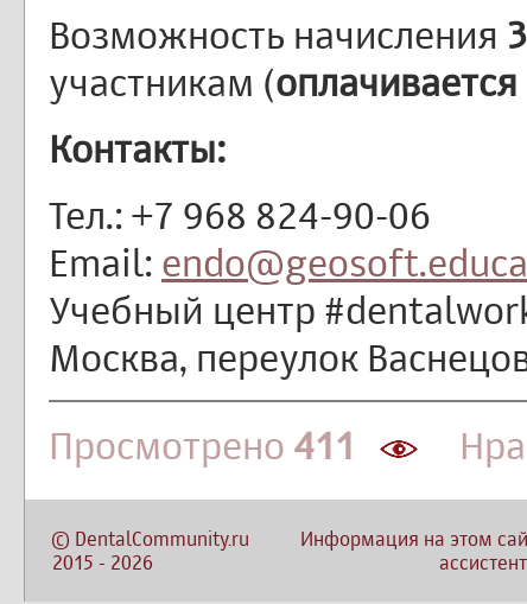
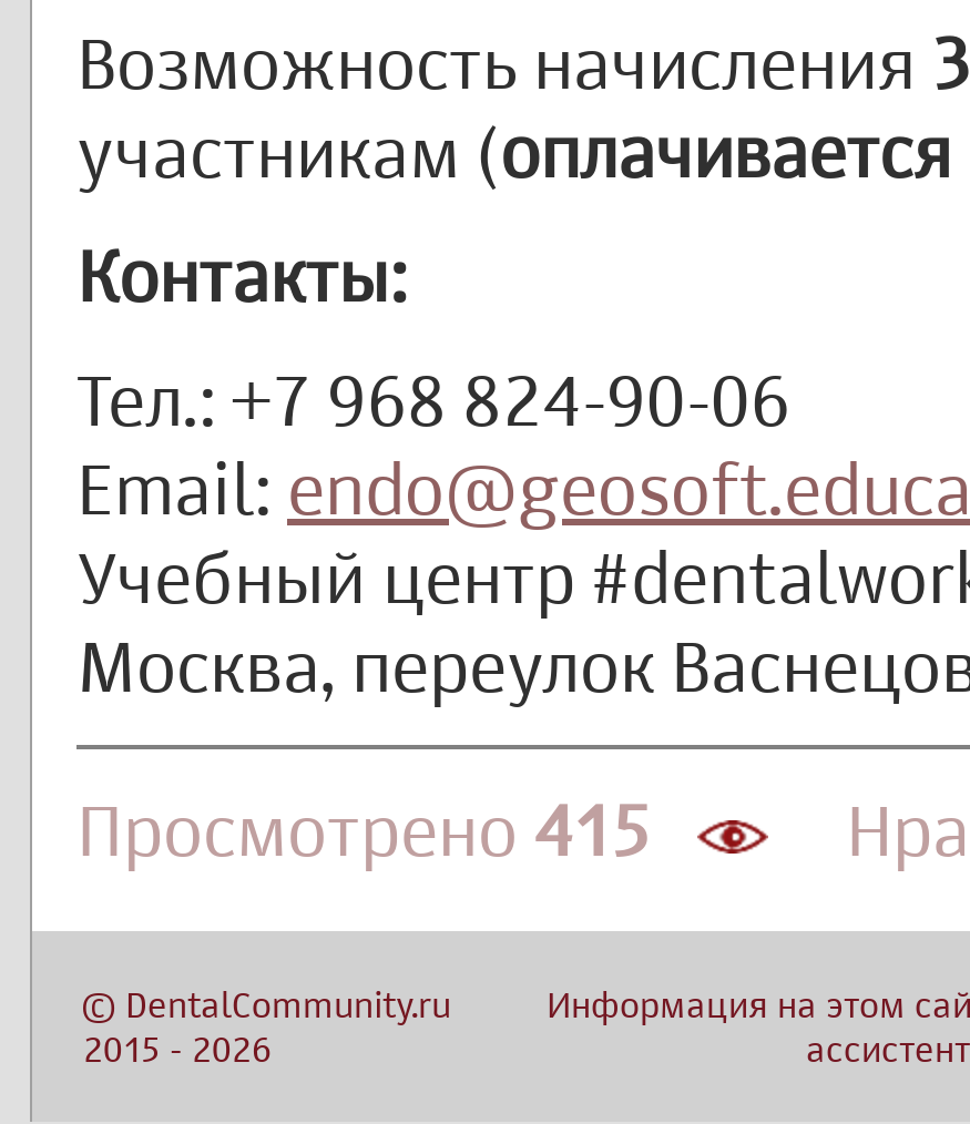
[49,421,355,469] Просмотрено 411 -> [76,785,651,874] Просмотрено 415

